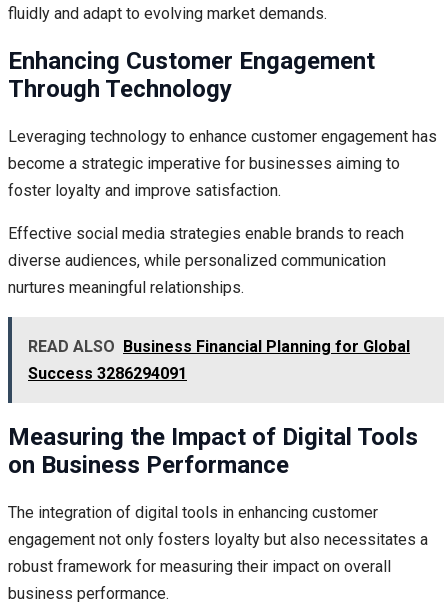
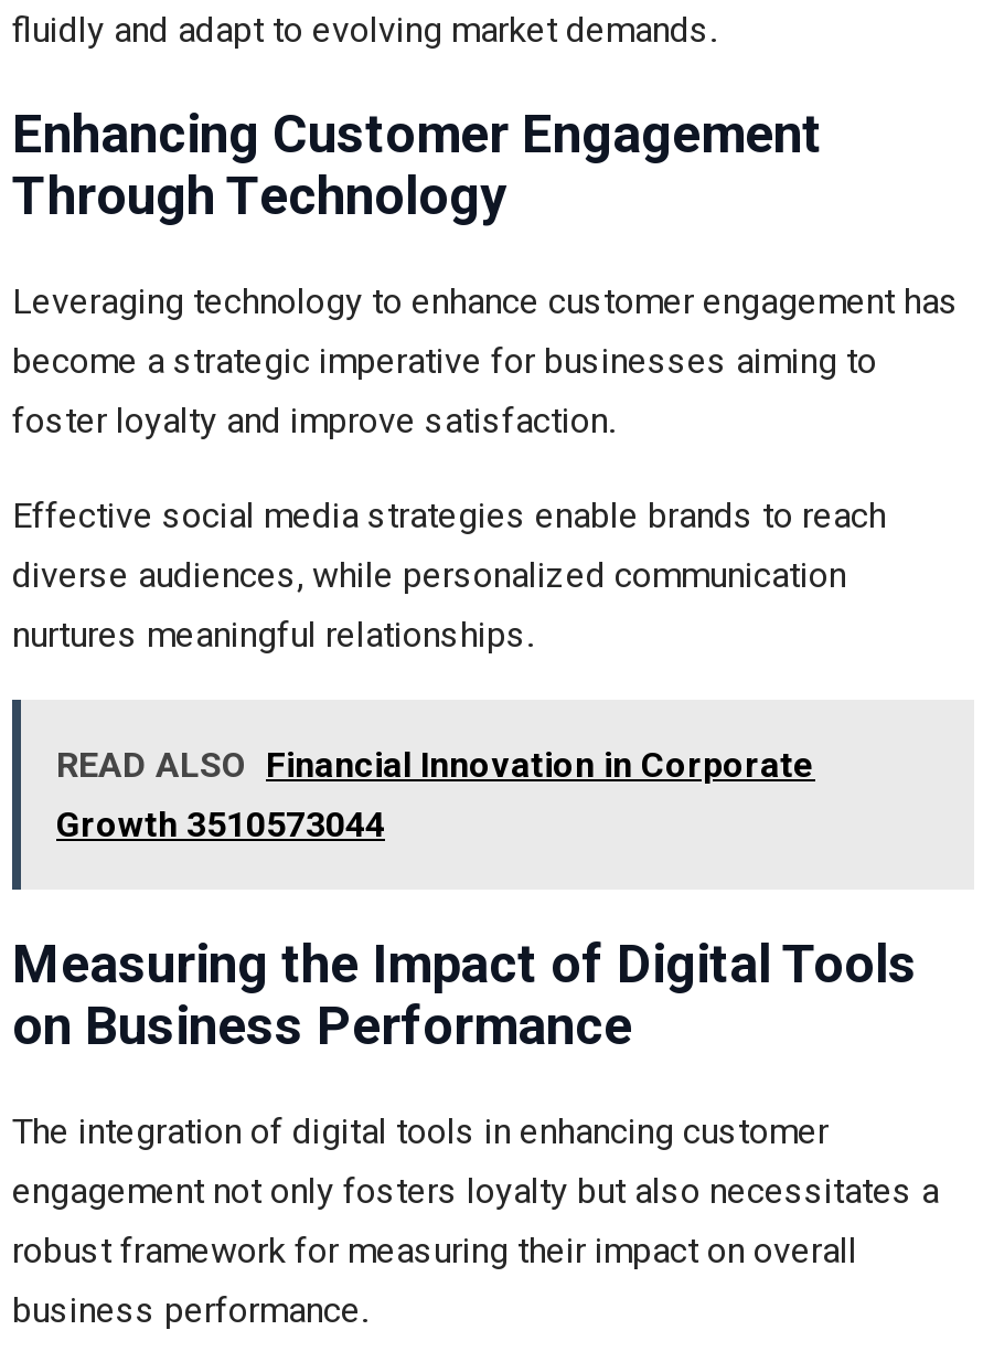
[28,337,410,383] READ ALSO Business Financial Planning for Global | Success 3286294091 -> [56,744,815,846] READ ALSO Financial Innovation in Corporate | Growth 3510573044

